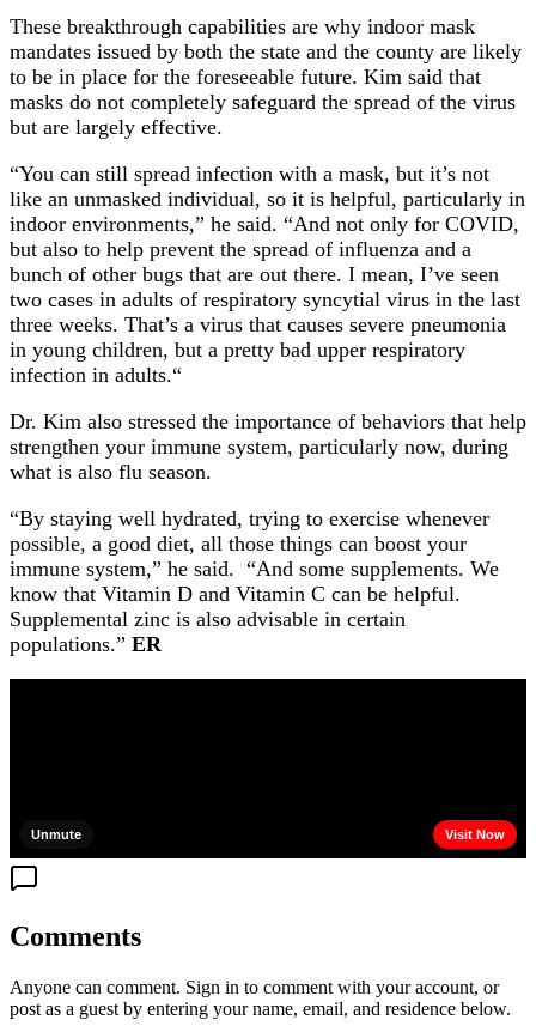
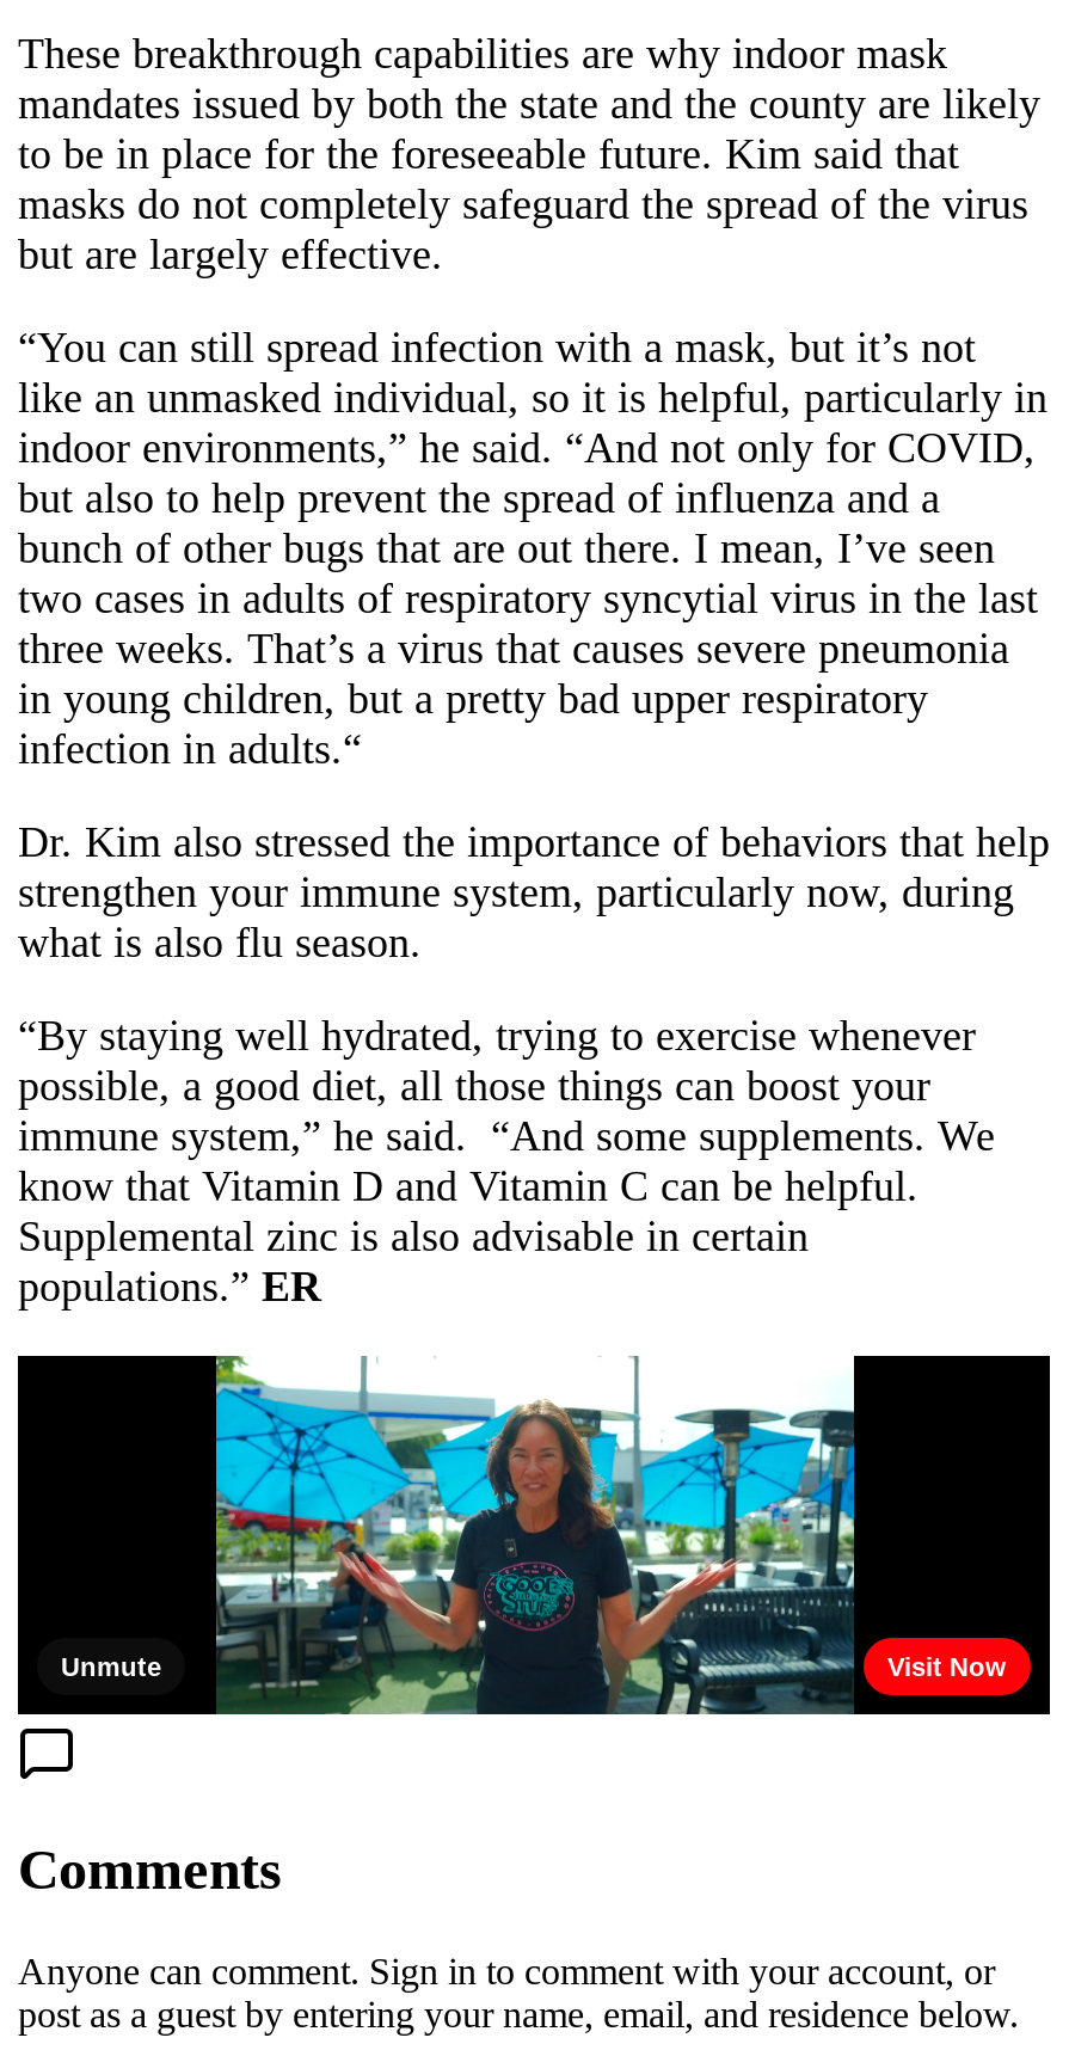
none -> [214,1354,856,1717] [image]

